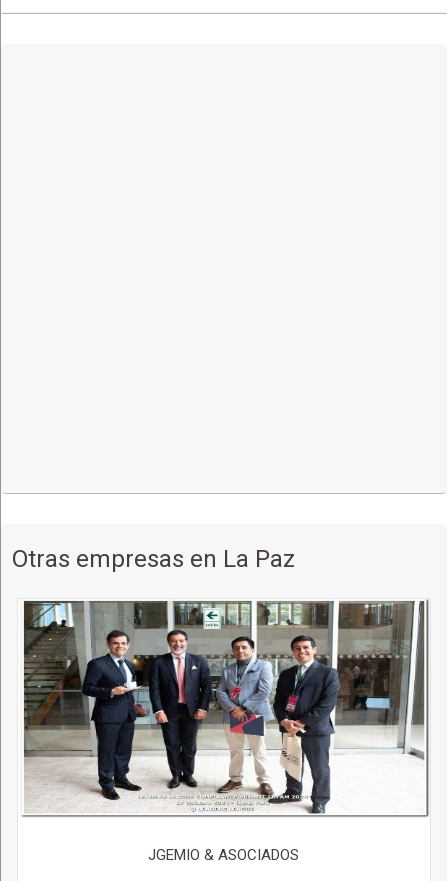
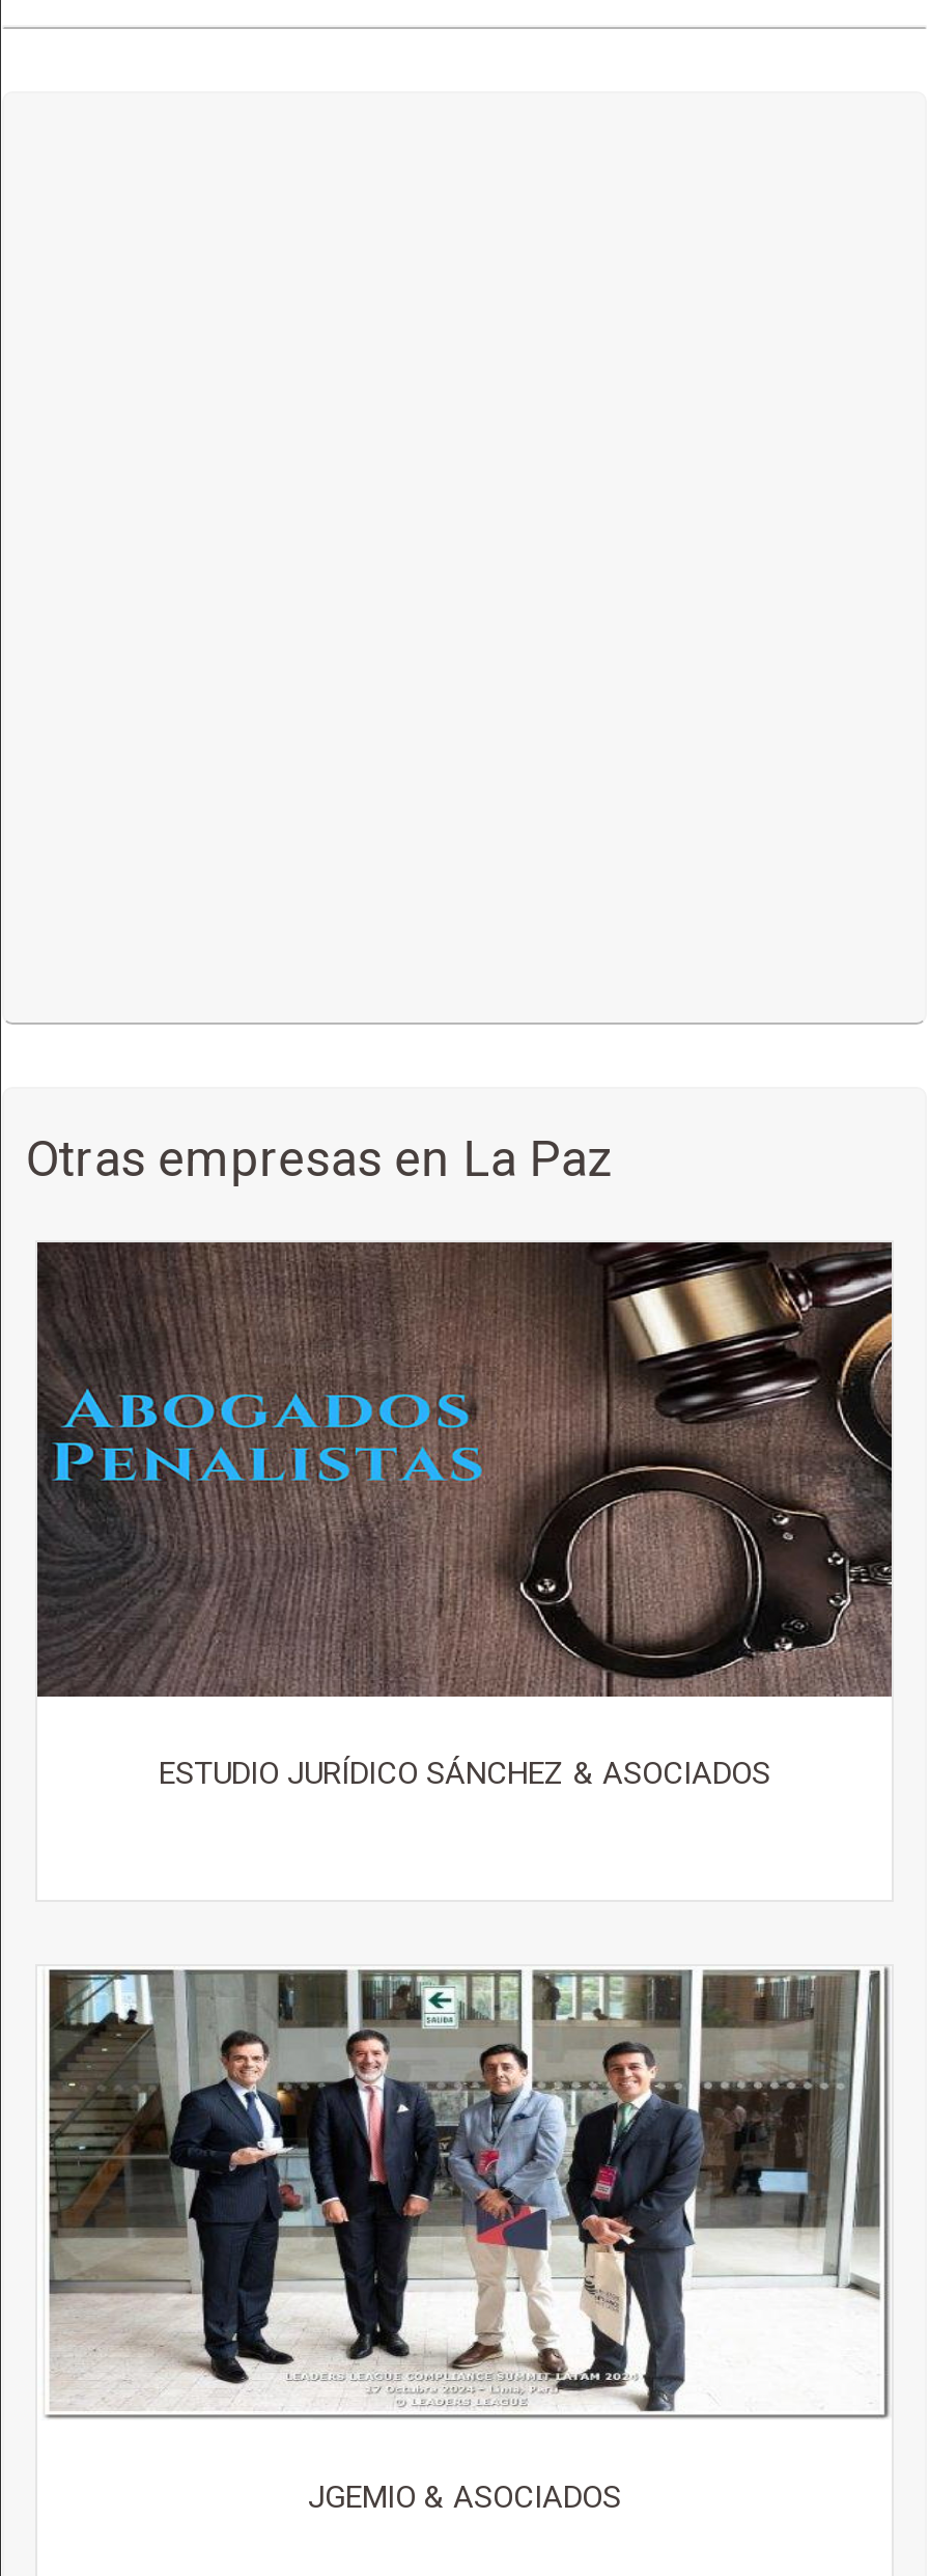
none -> [35,1240,894,1791] [image] | ESTUDIO JURÍDICO SÁNCHEZ & ASOCIADOS

